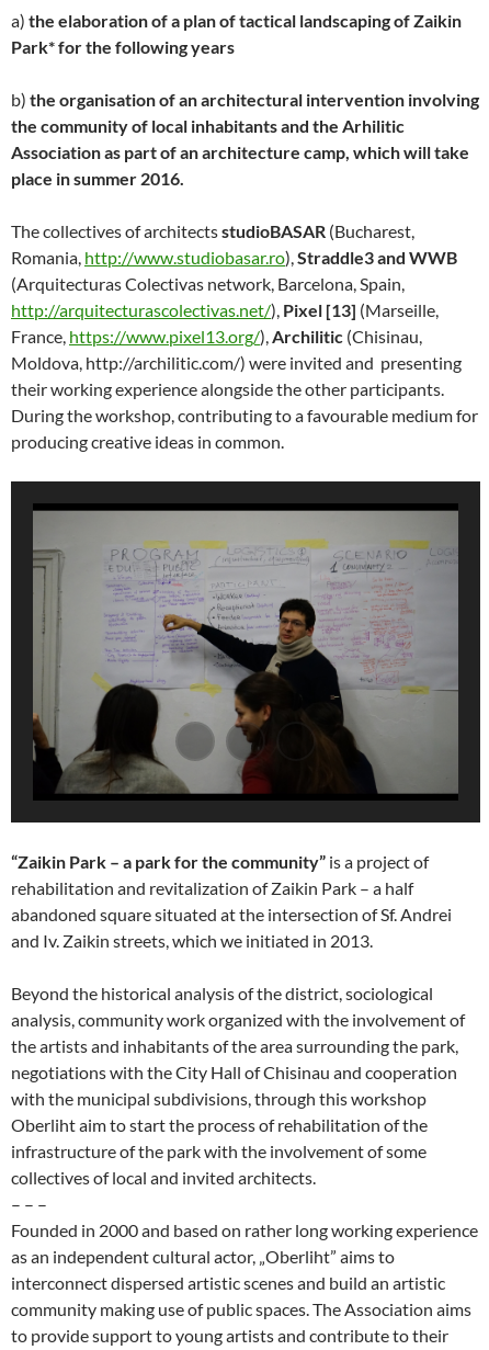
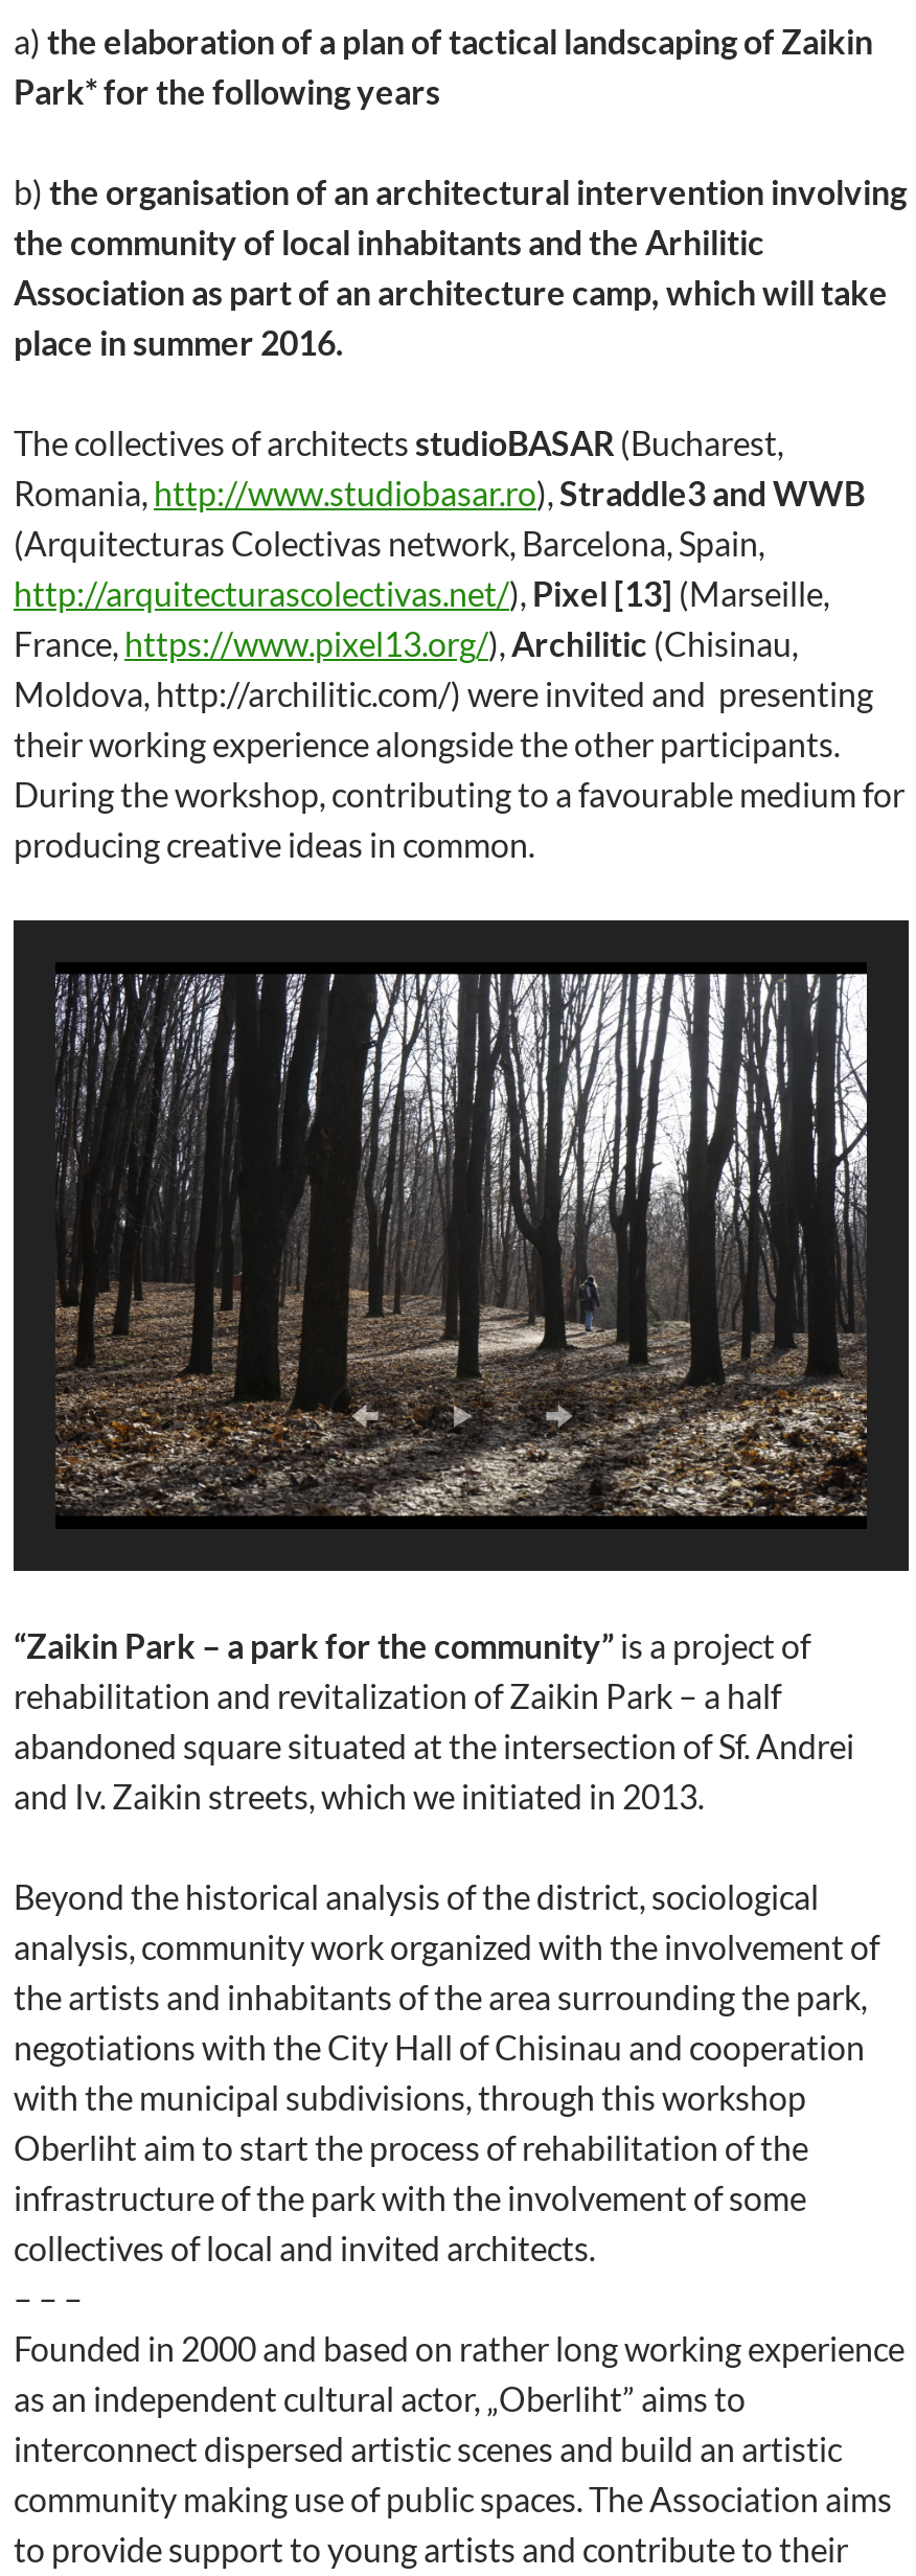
[33,510,458,794] [image] -> [55,974,867,1518] [image]

